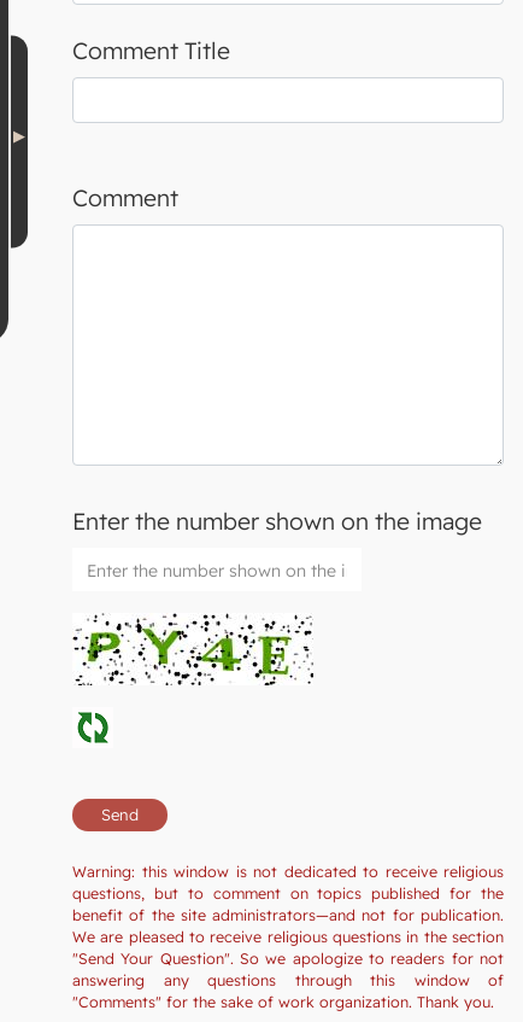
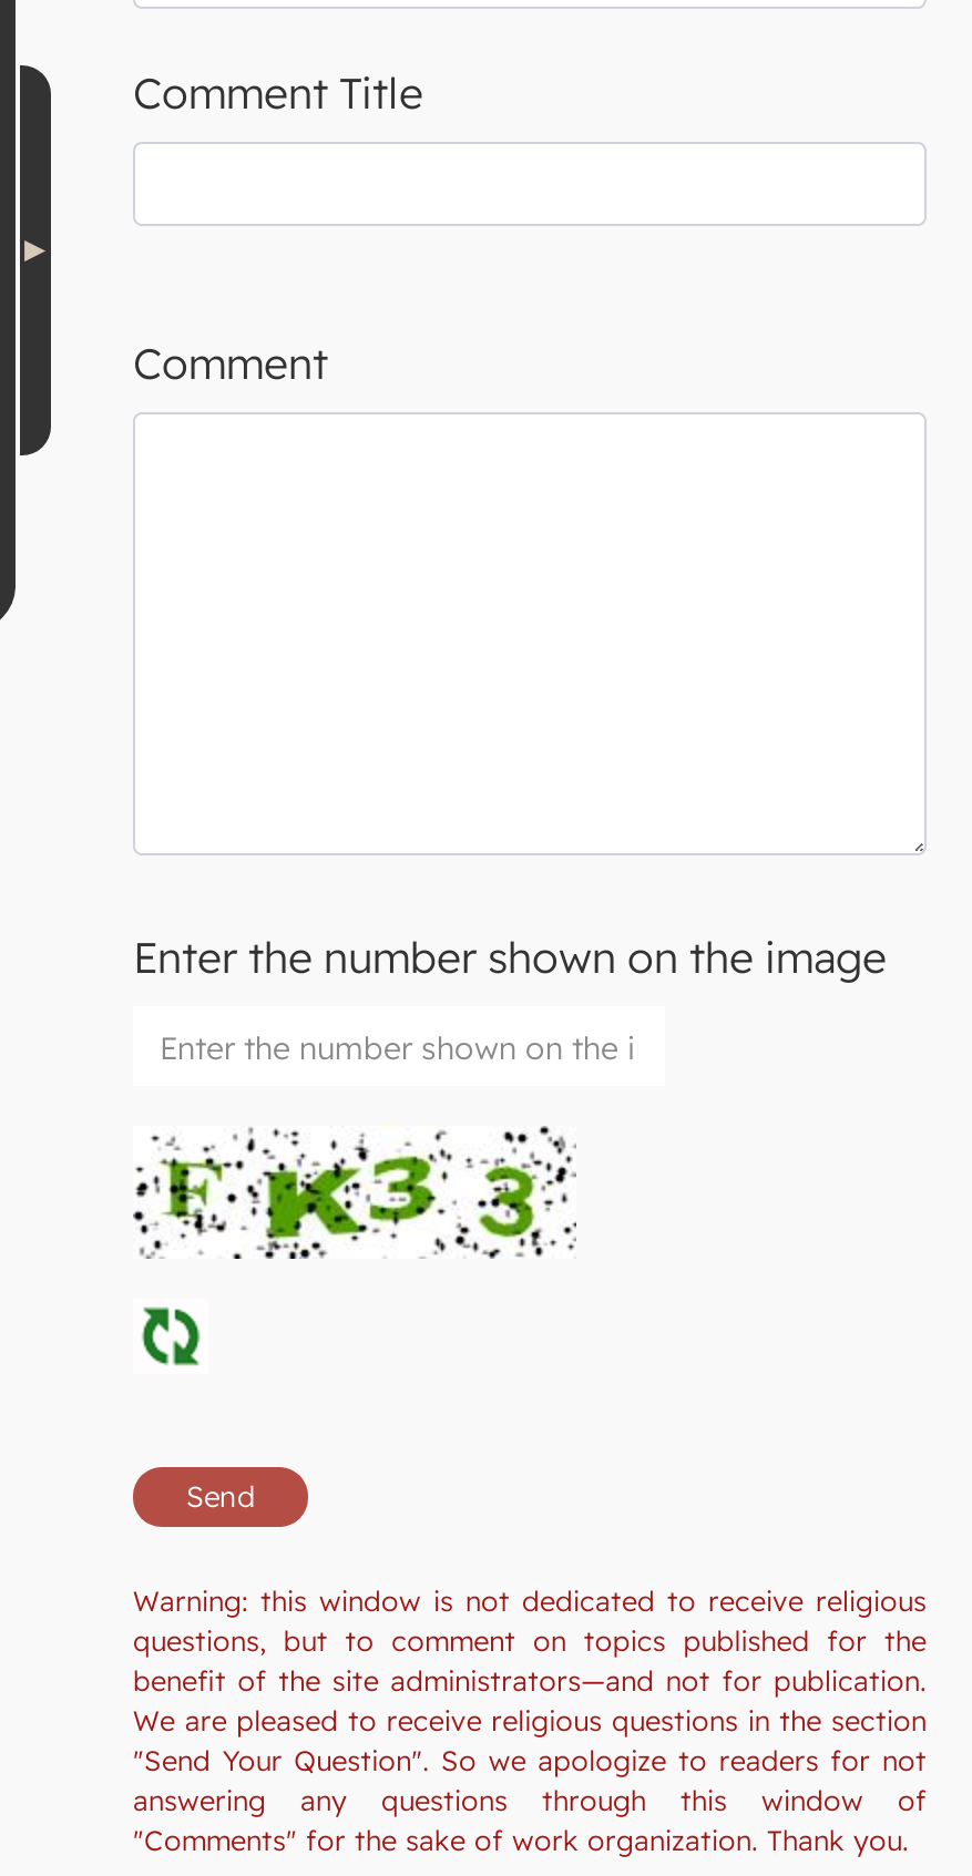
[72,613,315,687] [image] -> [131,1126,576,1261] [image]

